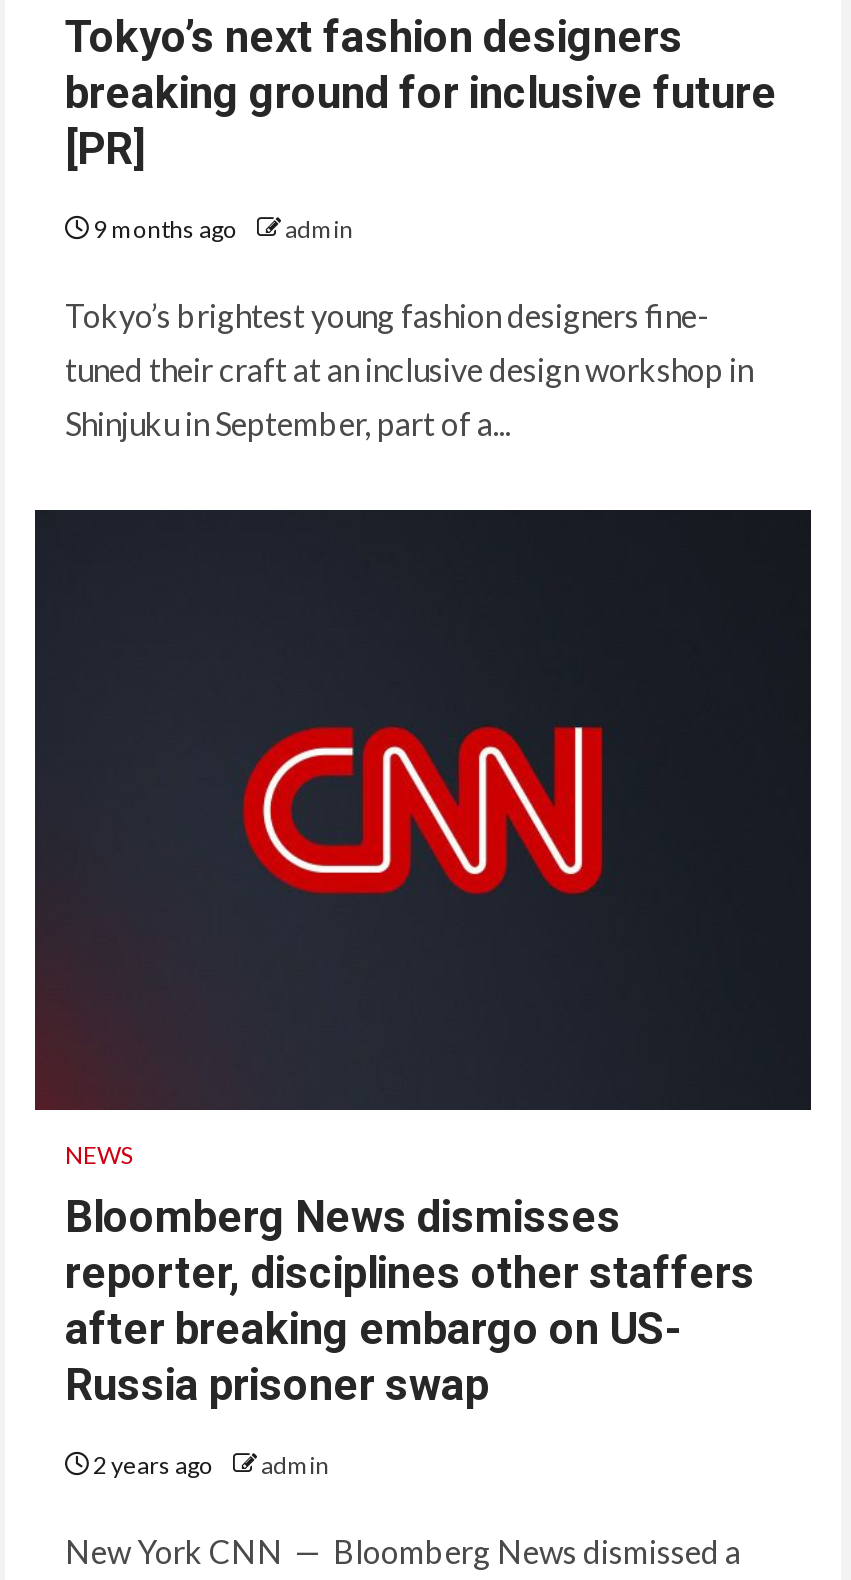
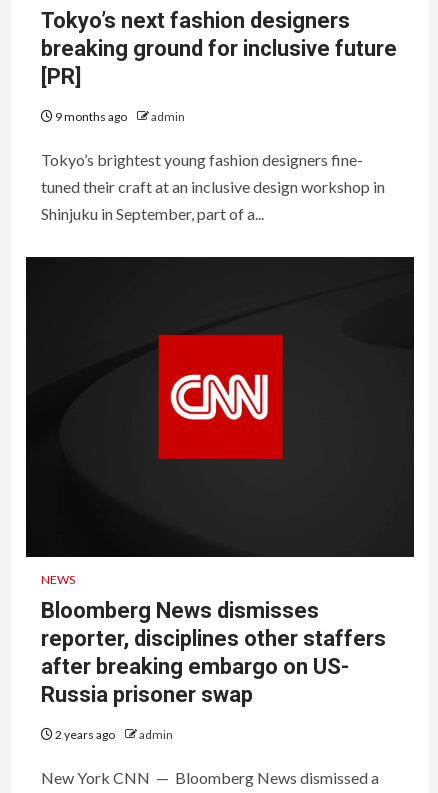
[35,664,603,1110] [image] -> [26,333,309,557] [image]

